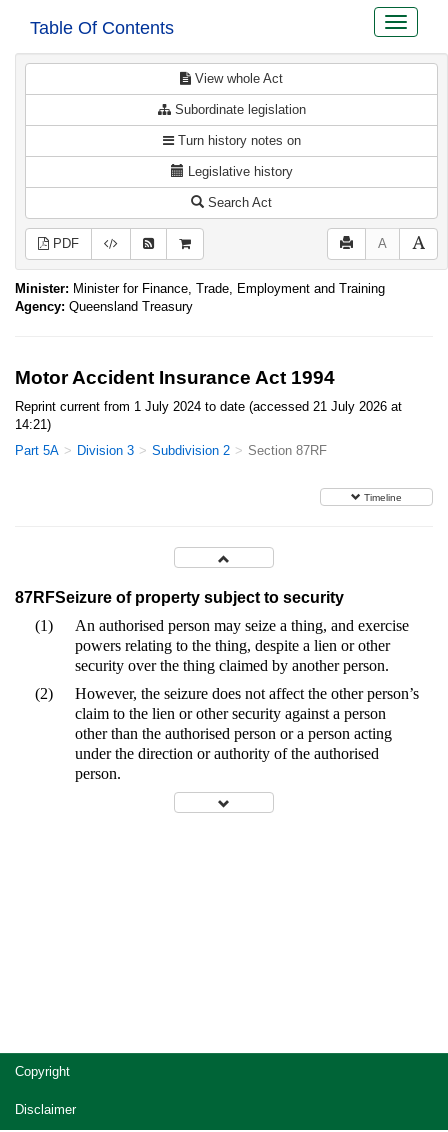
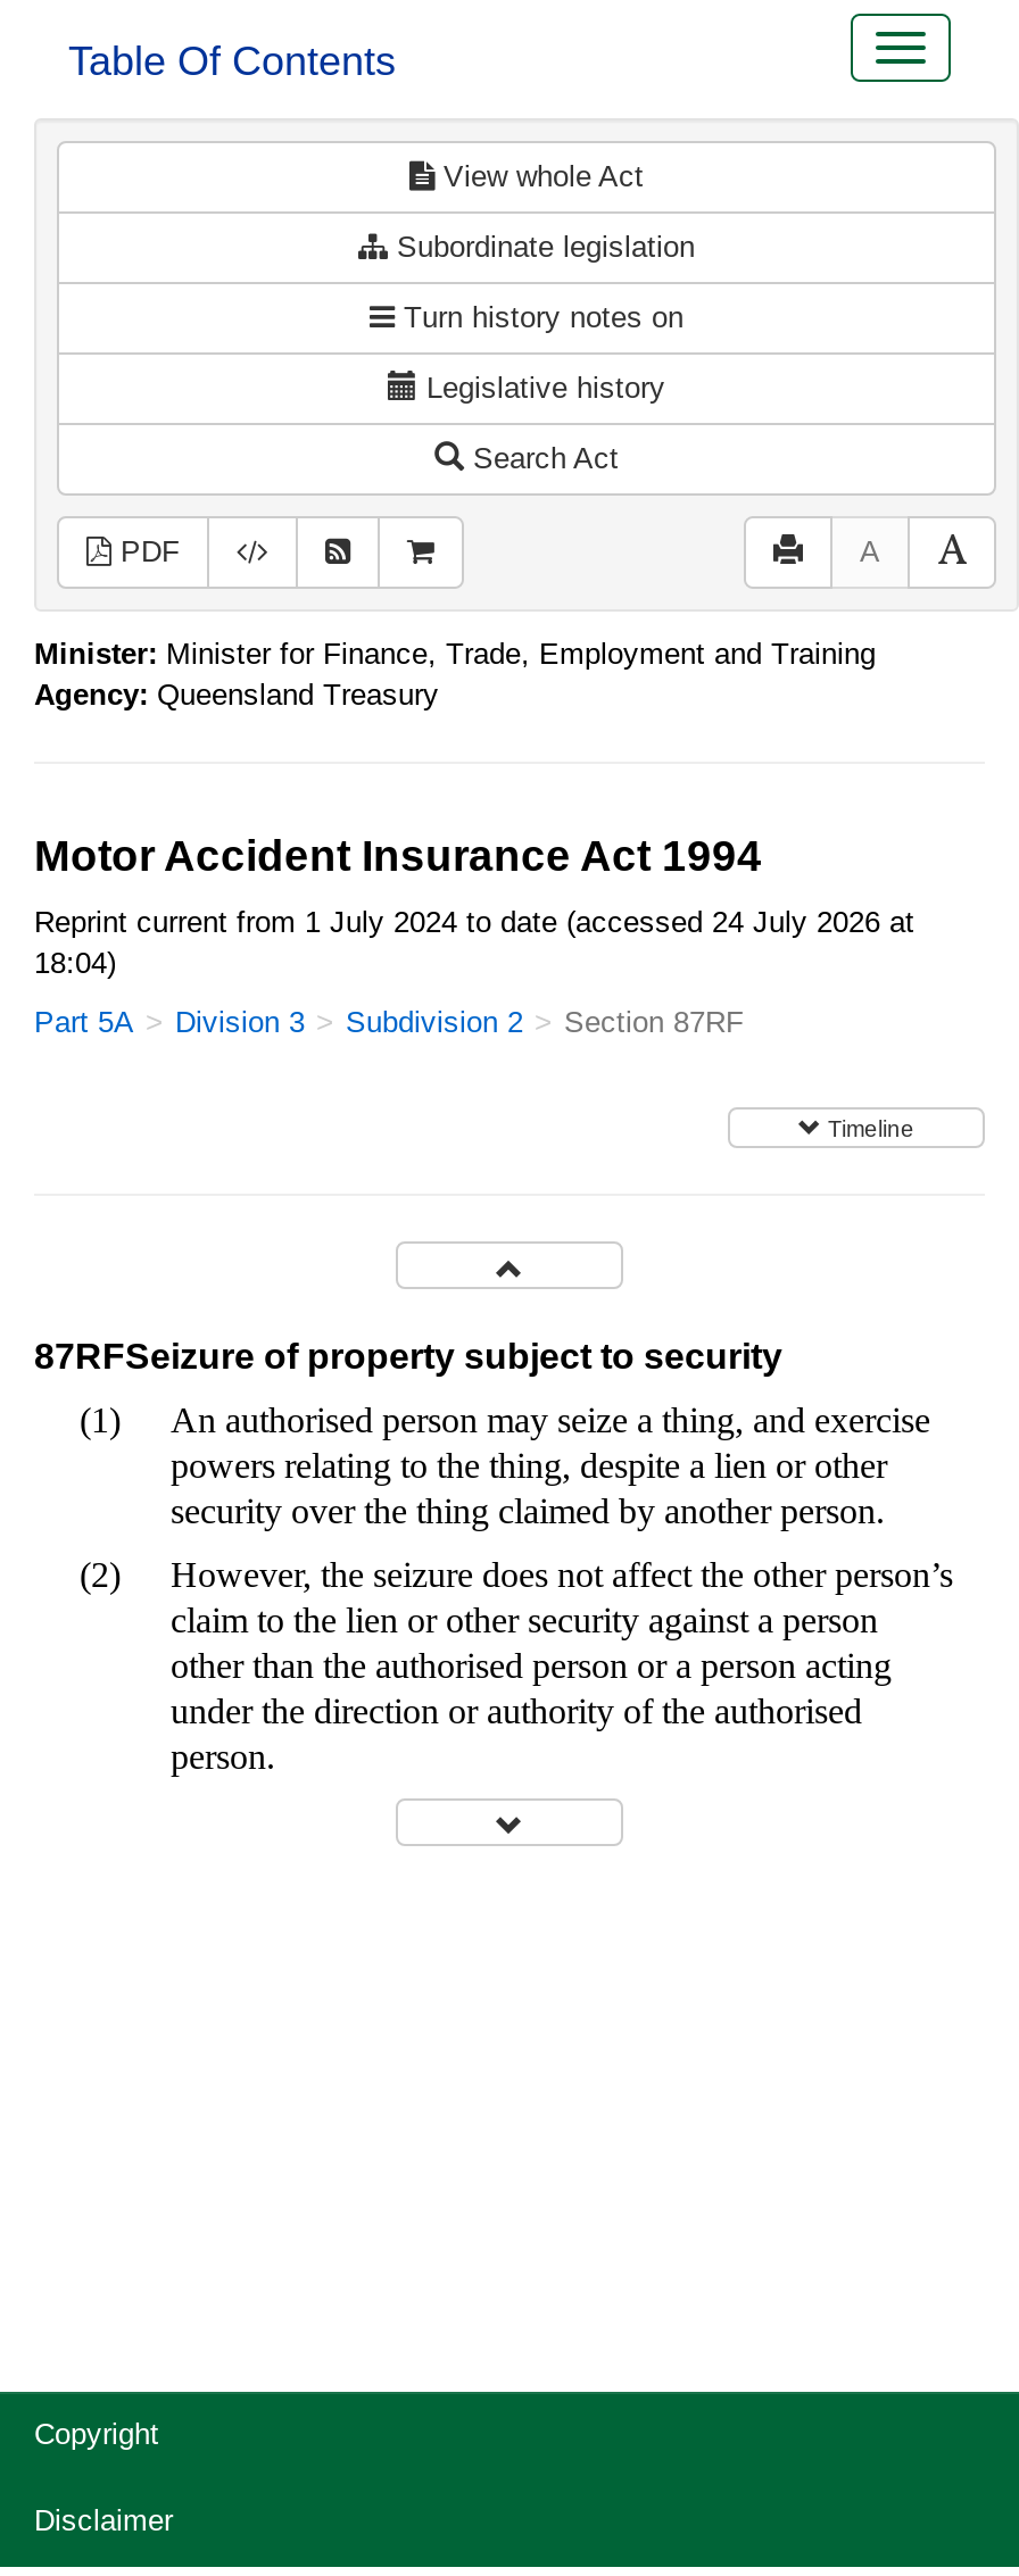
[15,399,402,414] Reprint current from 1 July 2024 to date (accessed 21 July 2026 at -> [34,905,914,939] Reprint current from 1 July 2024 to date (accessed 24 July 2026 at
[15,417,51,432] 14:21) -> [34,946,116,980] 18:04)

